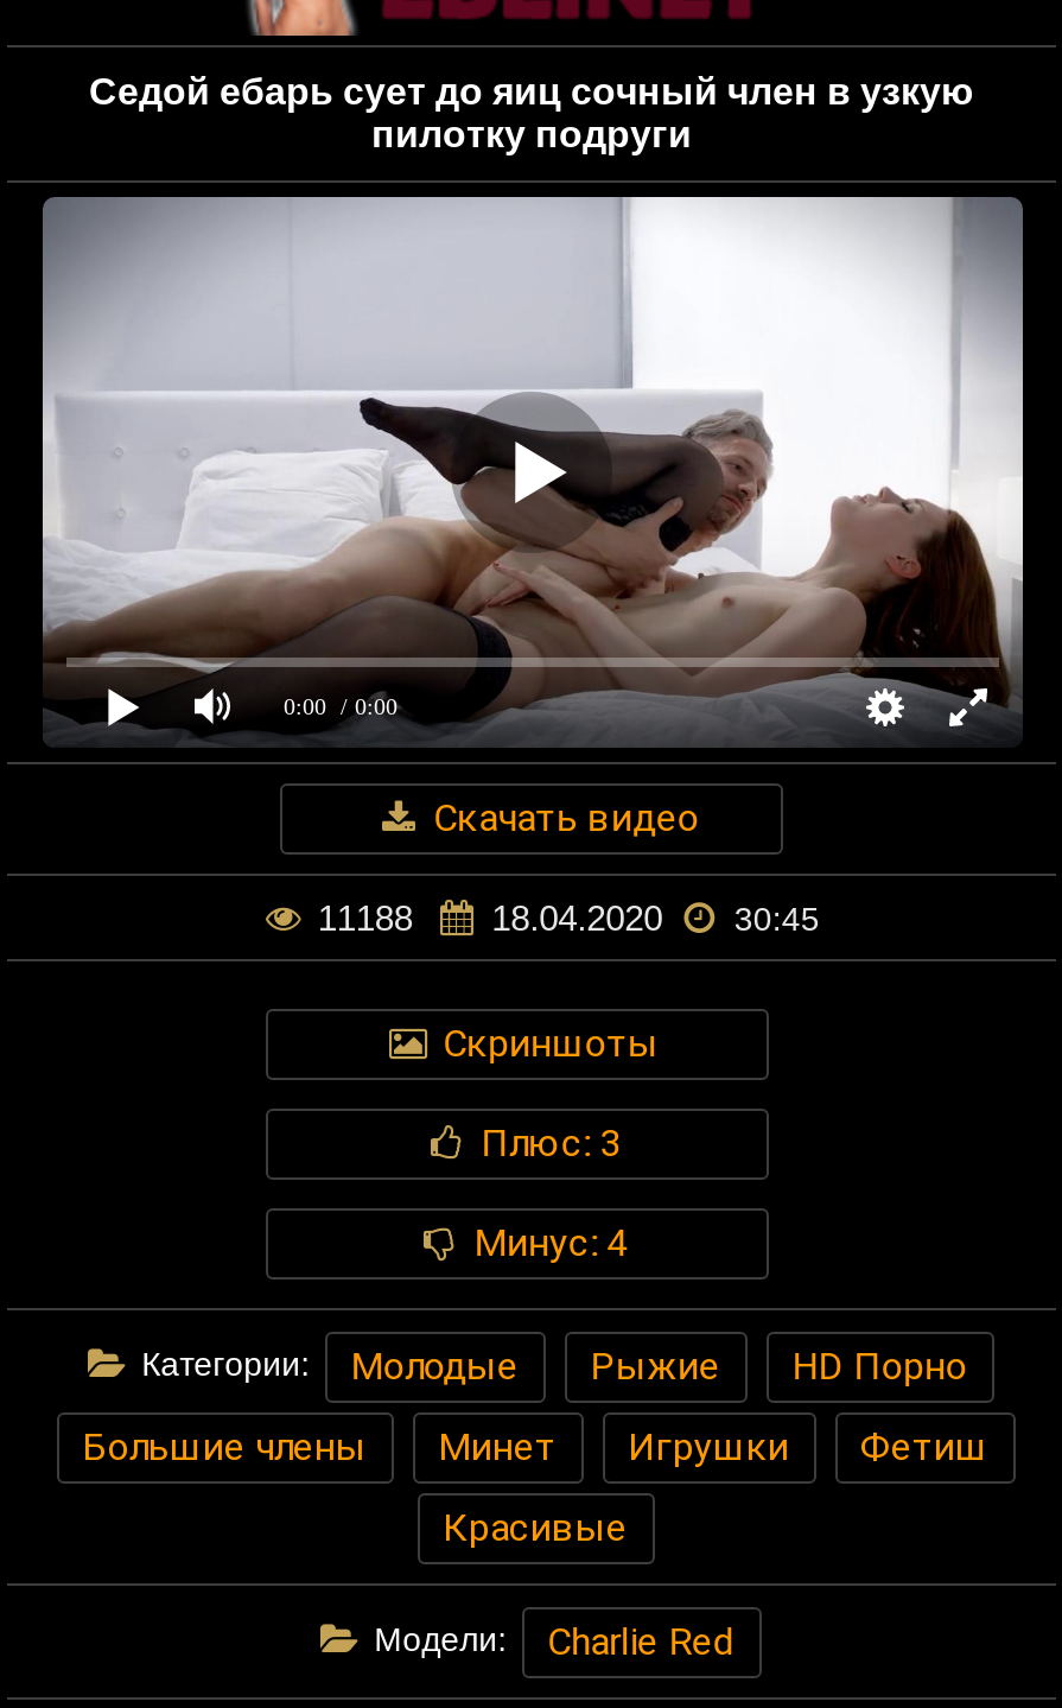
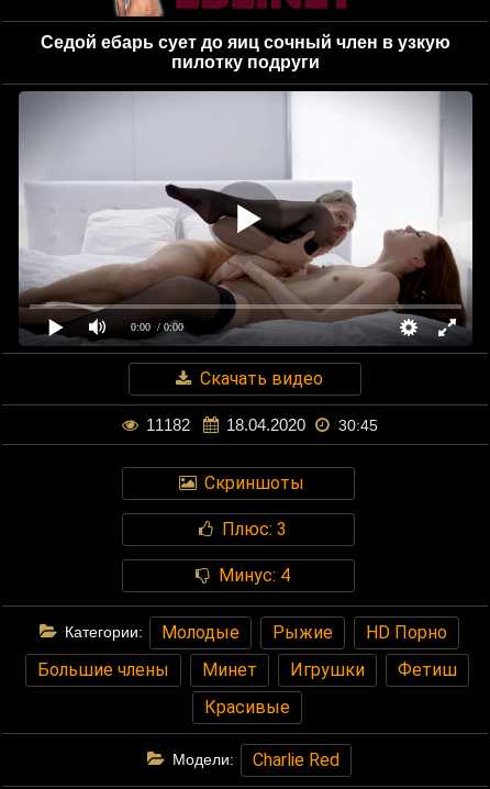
[308,898,820,938] 11188 18.04.2020 30:45 -> [142,416,378,434] 11182 18.04.2020 30:45

